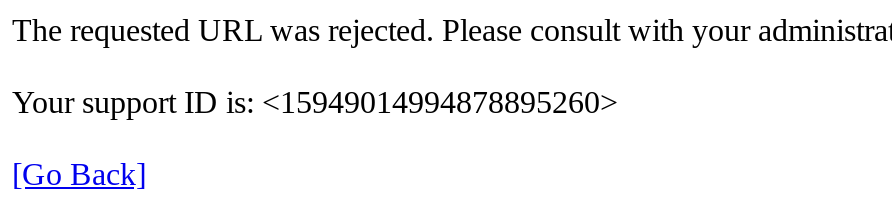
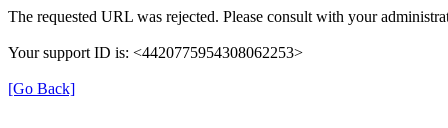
[12,85,618,119] Your support ID is: <15949014994878895260> -> [8,44,303,61] Your support ID is: <4420775954308062253>

